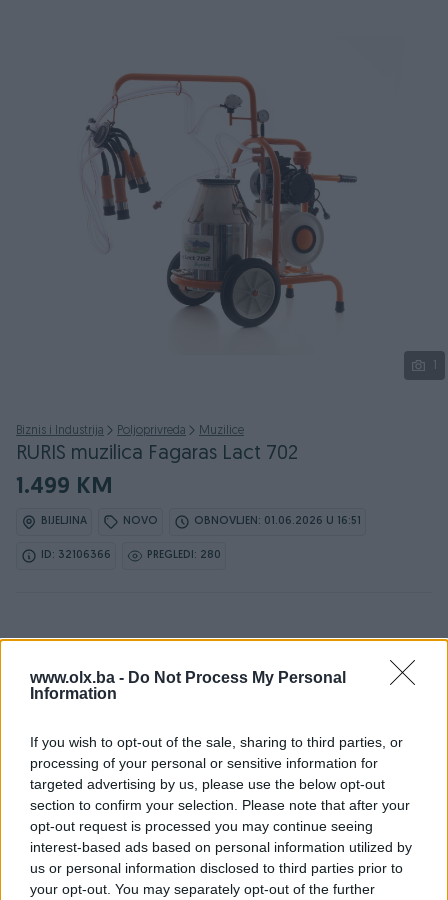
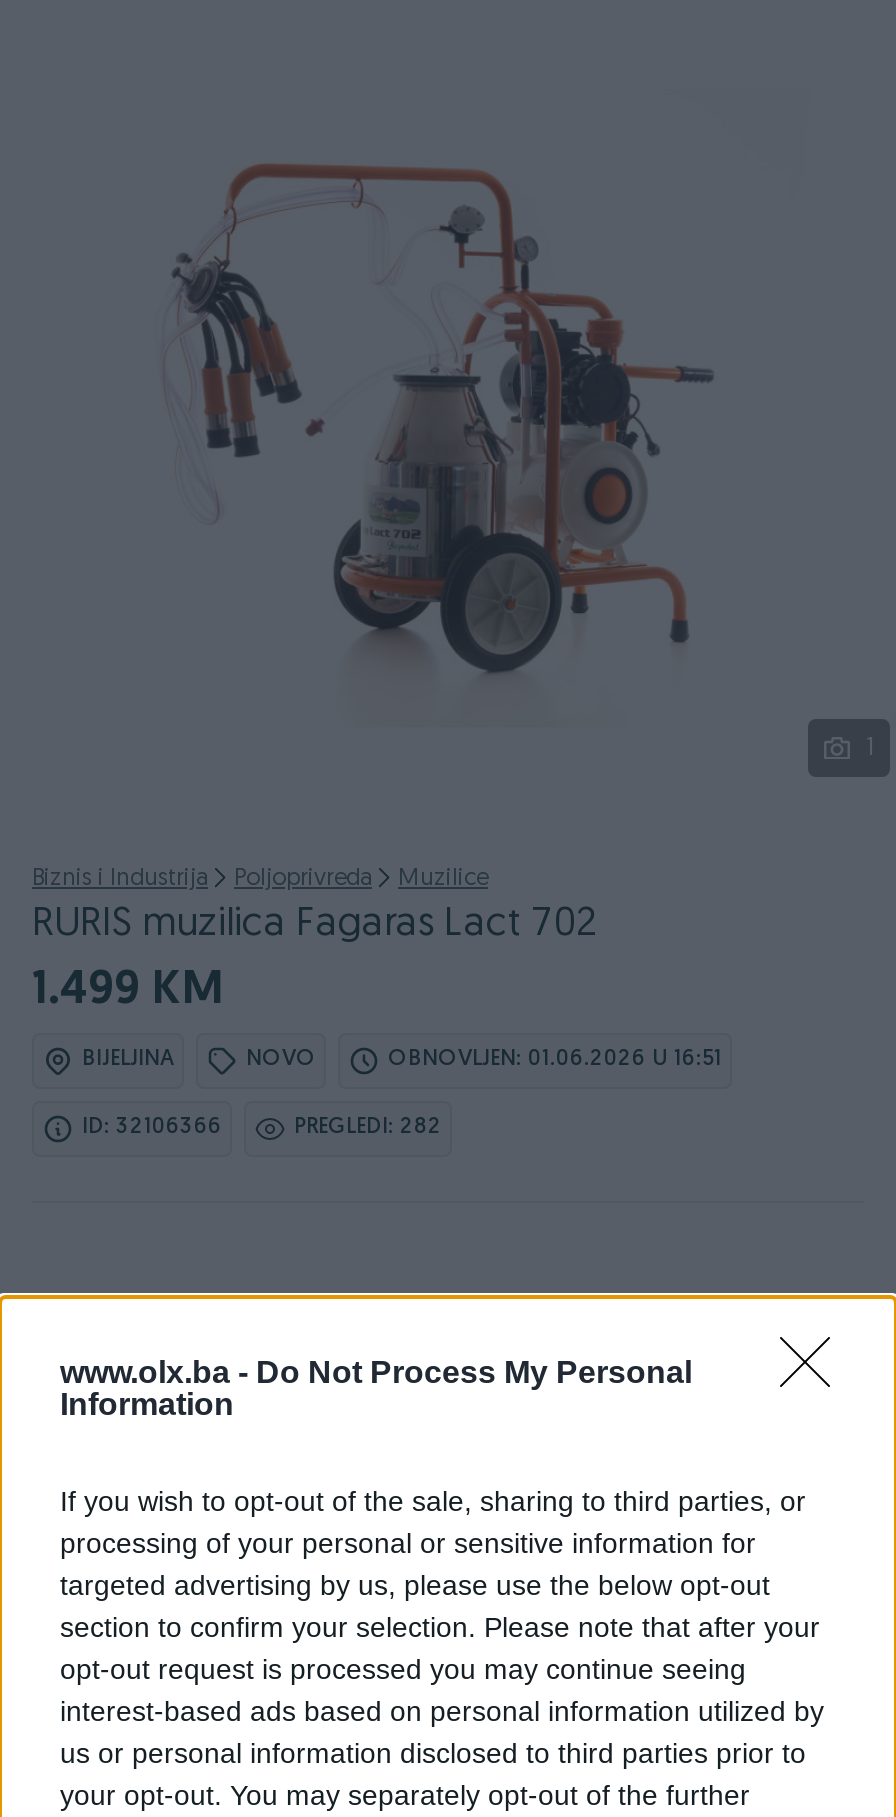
[147,550,221,561] PREGLEDI: 280 -> [294,1117,442,1139] PREGLEDI: 282

